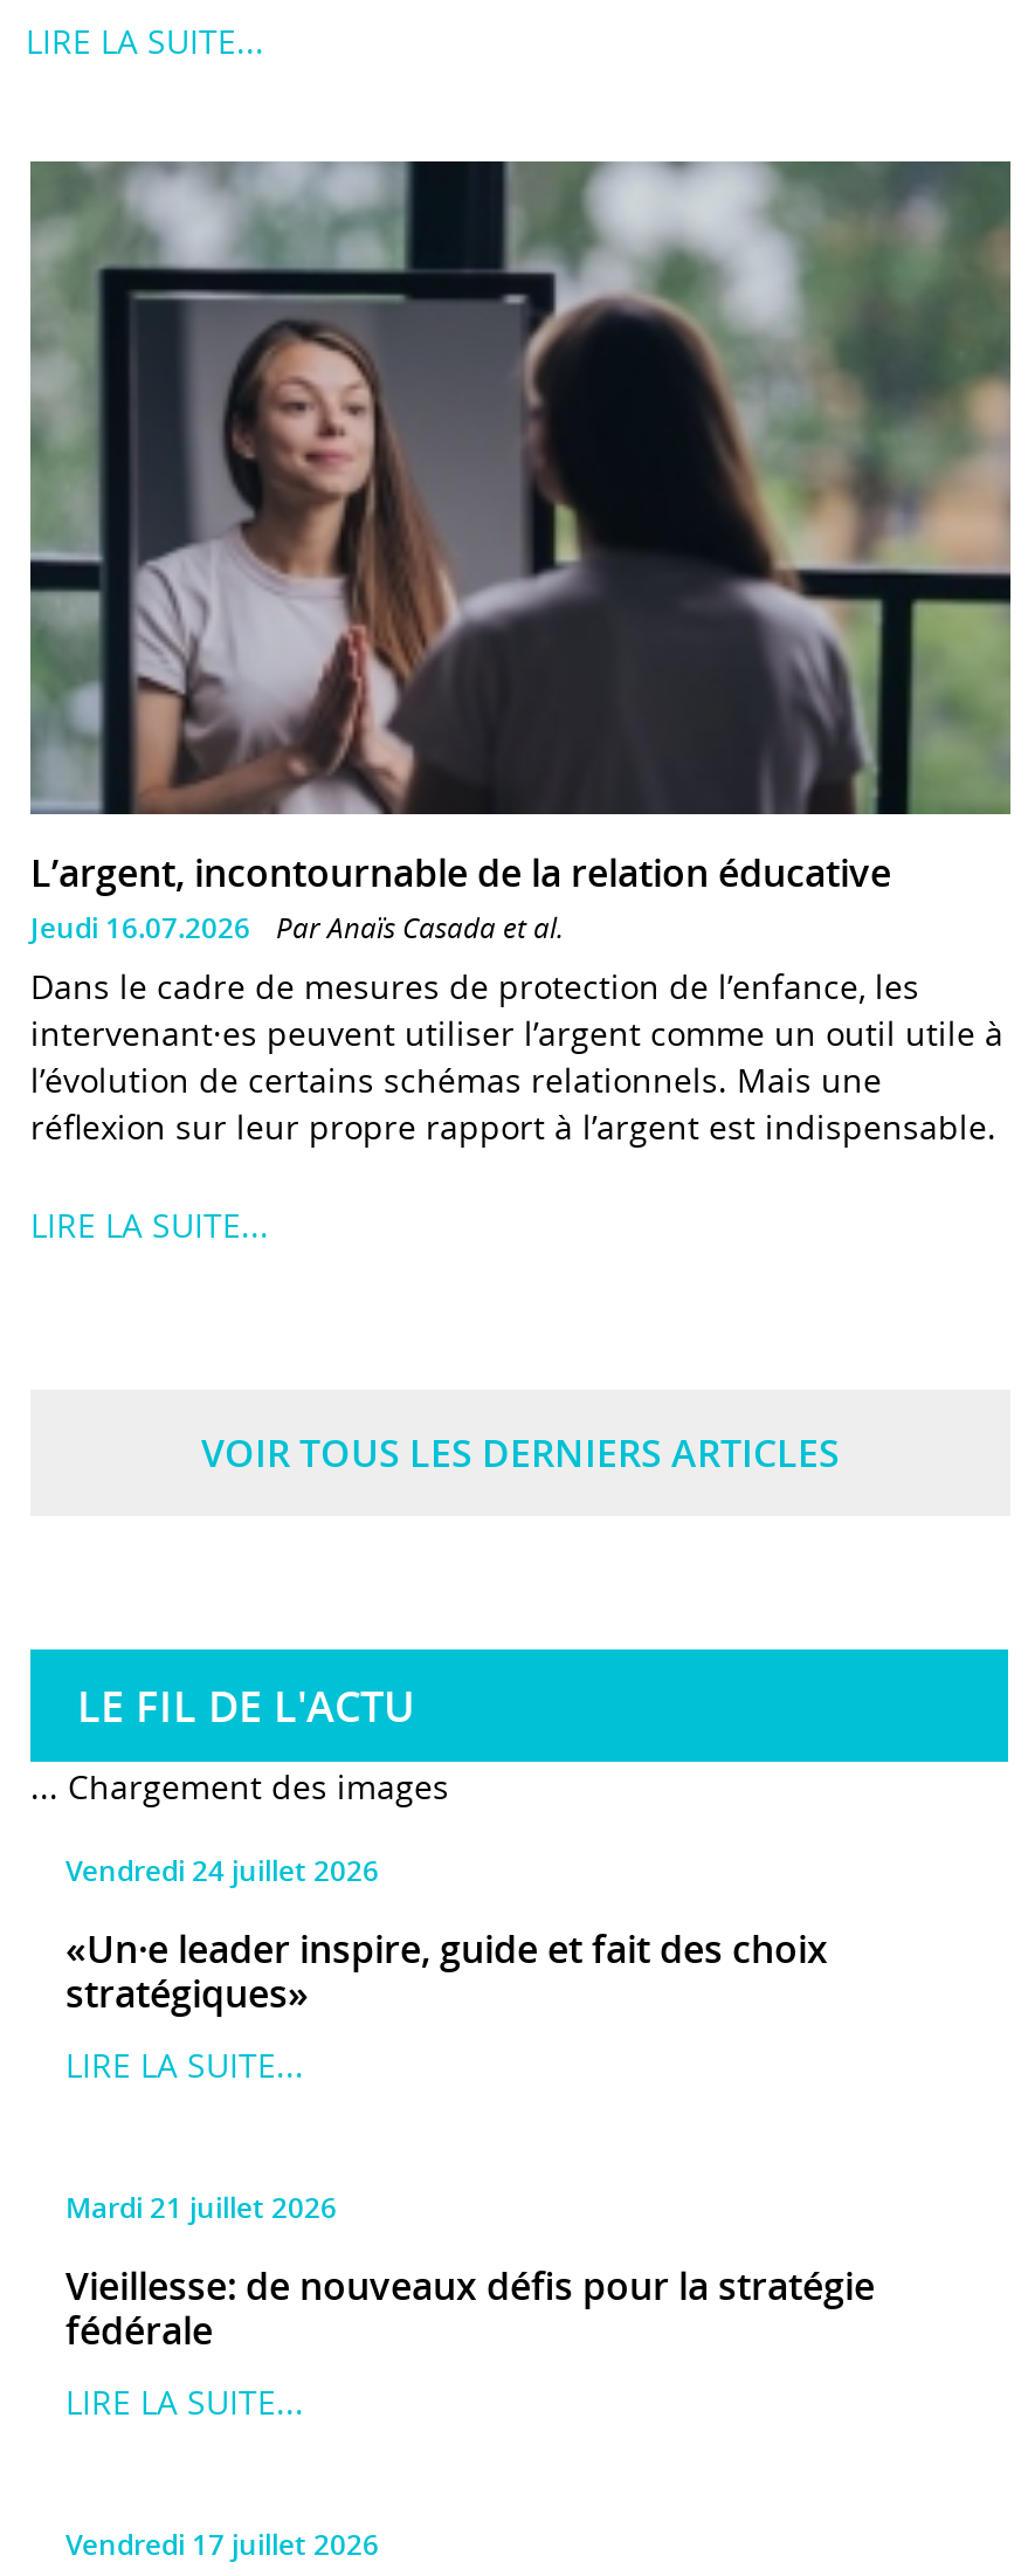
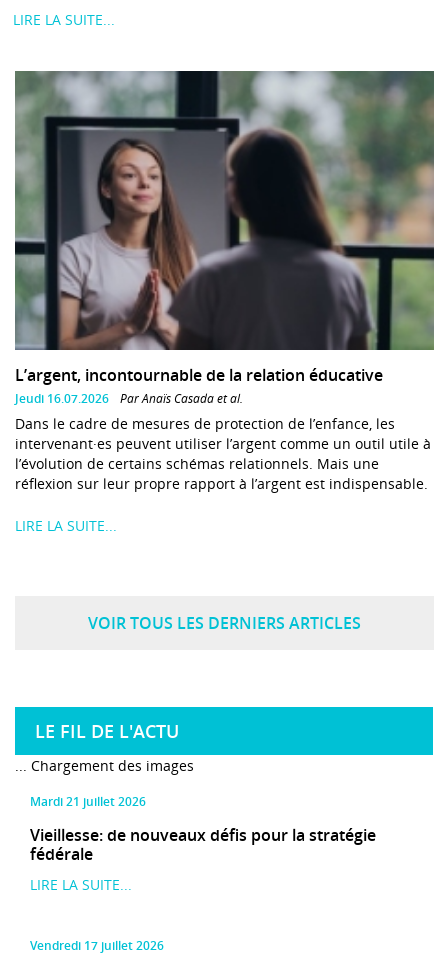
[65,1851,828,2088] vendredi 24 juillet 2026 | «Un·e leader inspire, guide et fait des choix | stratégiques» | LIRE LA SUITE... -> none

